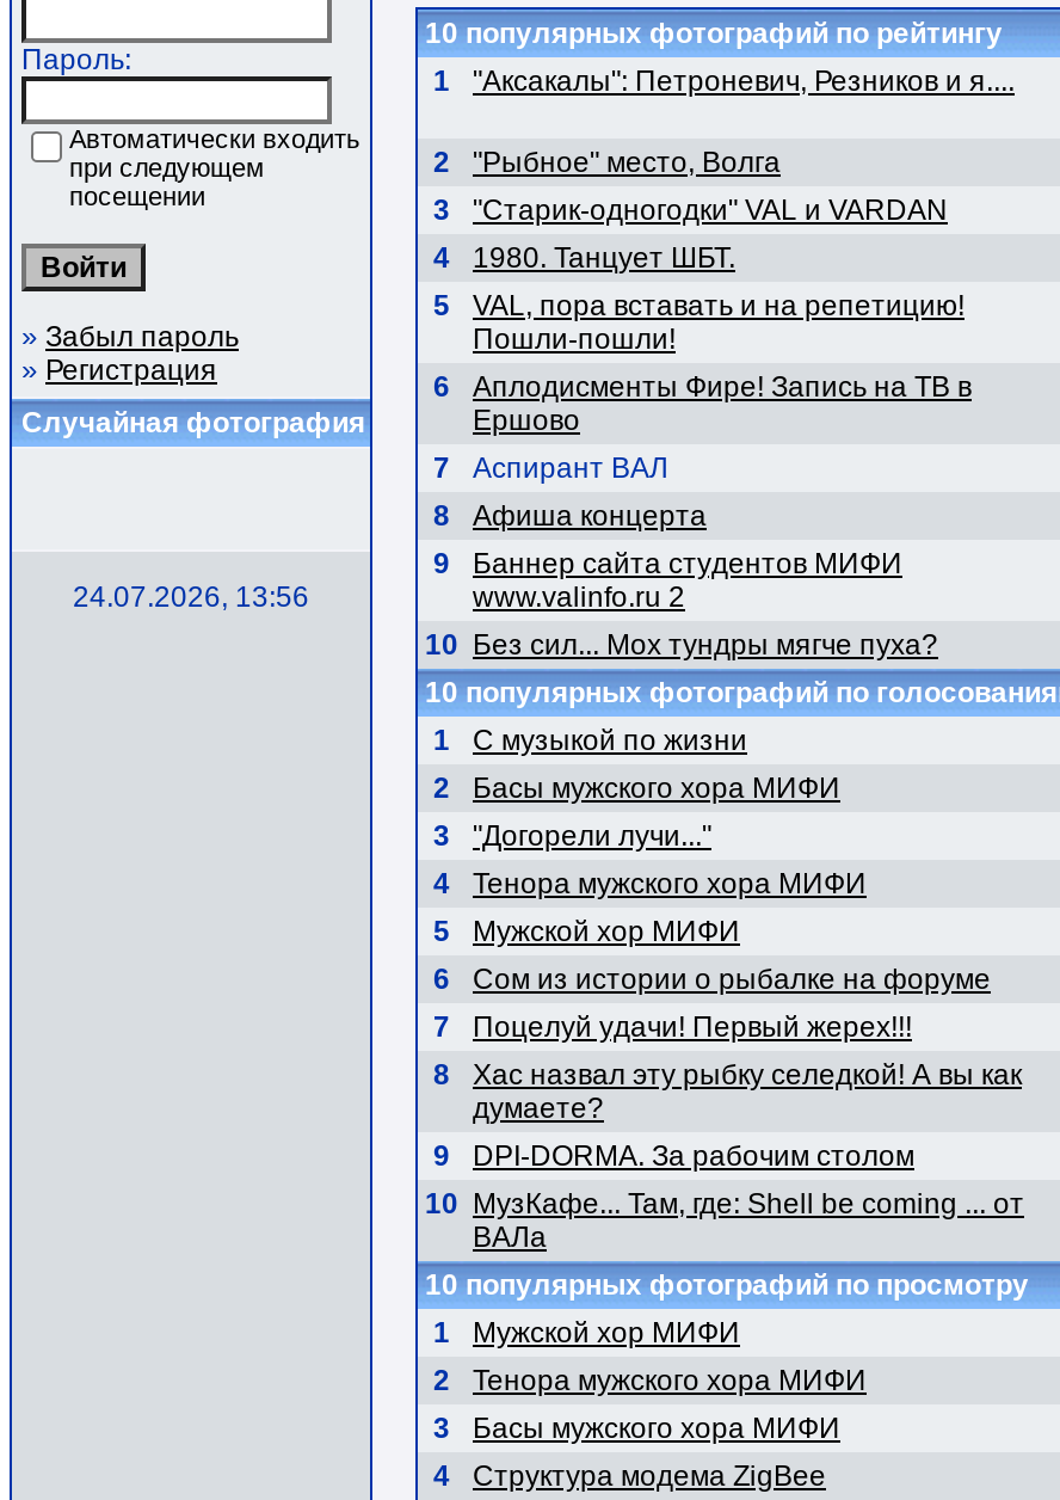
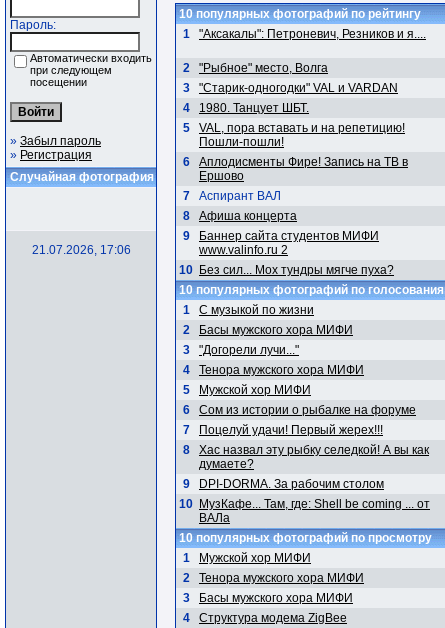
[73,580,309,614] 24.07.2026, 13:56 -> [31,243,130,257] 21.07.2026, 17:06

